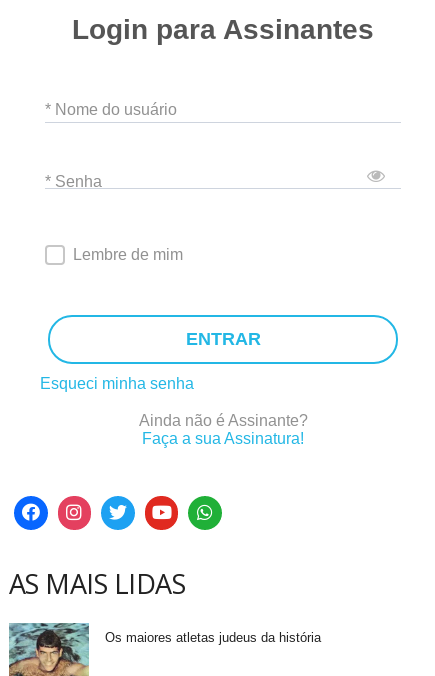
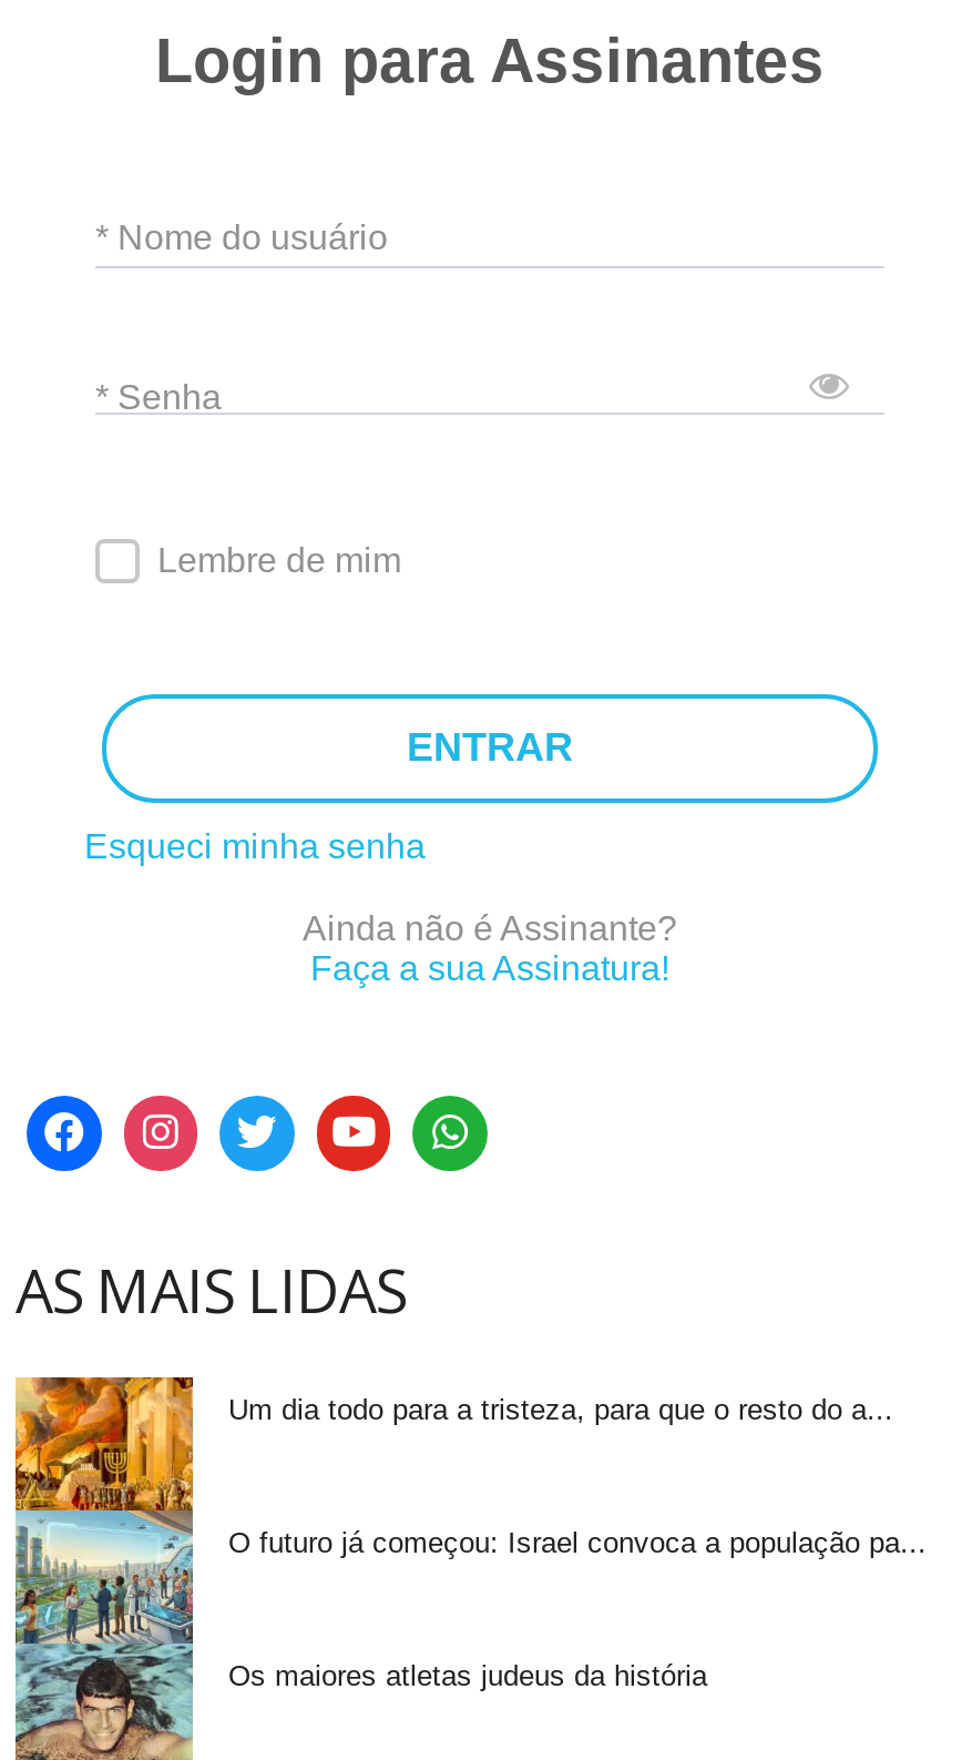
none -> [13,1375,893,1646] [image] | Um dia todo para a tristeza, para que o resto do a...
none -> [228,1526,927,1559] O futuro já começou: Israel convoca a população pa...

